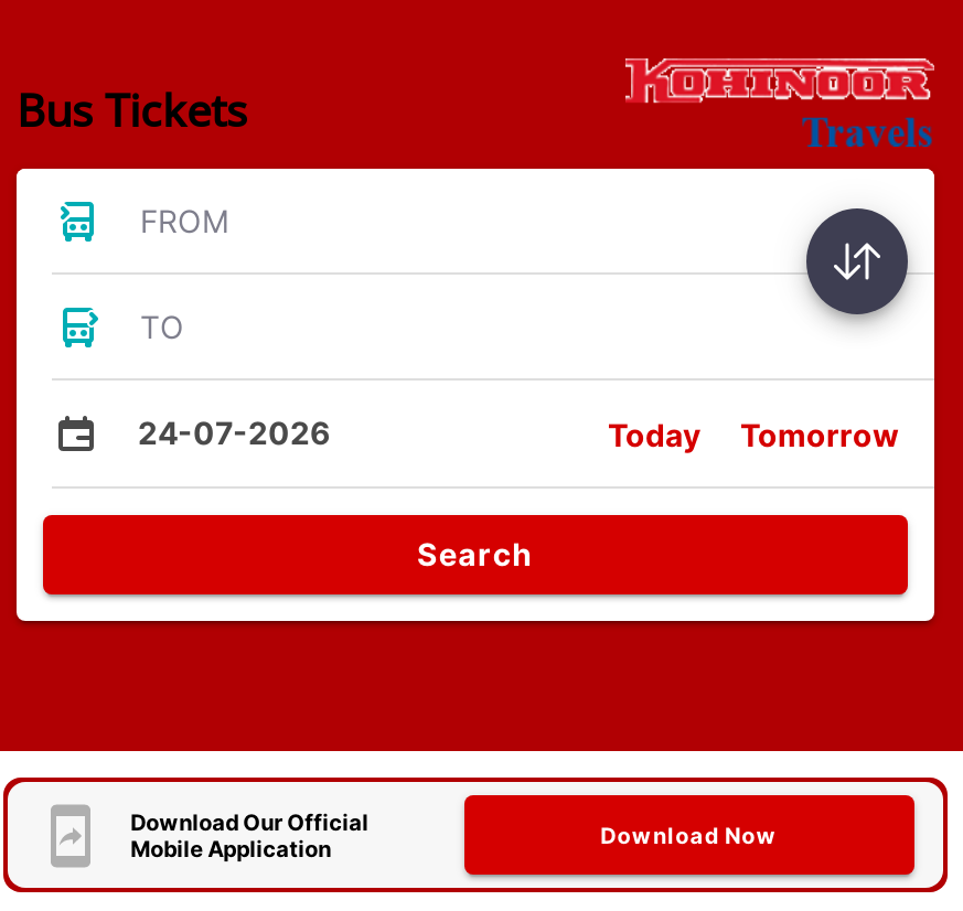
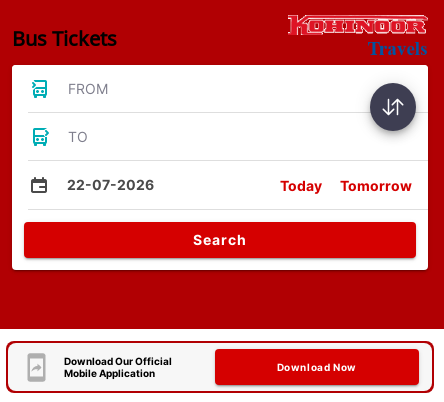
[138,414,330,451] 24-07-2026 -> [67,176,154,193] 22-07-2026

